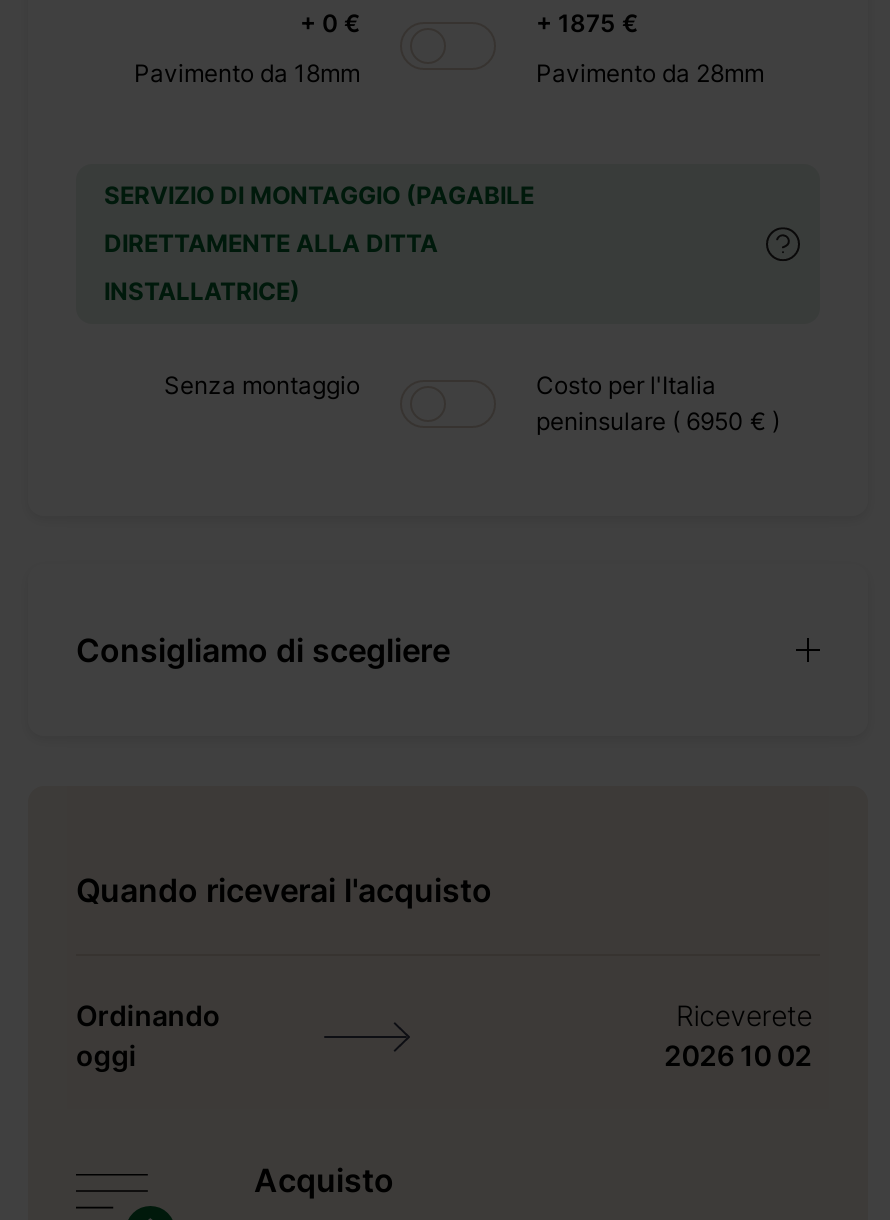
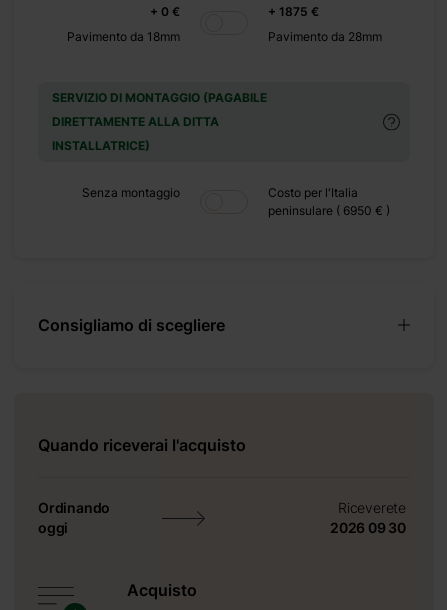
[664,1039,812,1073] 2026 10 02 -> [330,519,406,536] 2026 09 30

